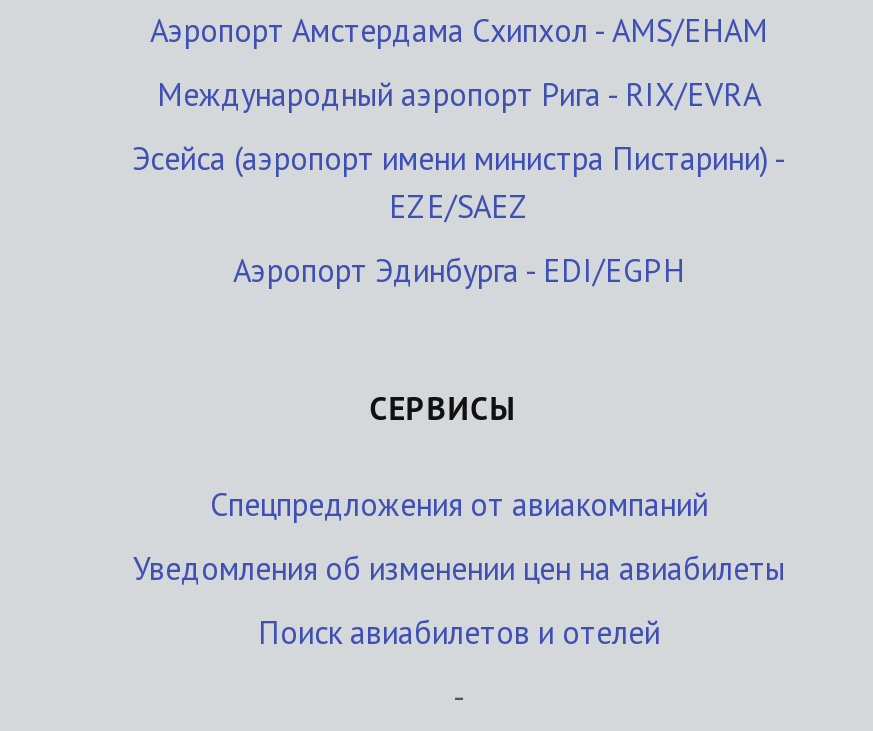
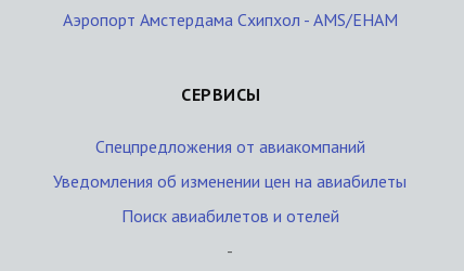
[132,75,786,291] Международный аэропорт Рига - RIX/EVRA | Эсейса (аэропорт имени министра Пистарини) - | EZE/SAEZ | Аэропорт Эдинбурга - EDI/EGPH -> none

